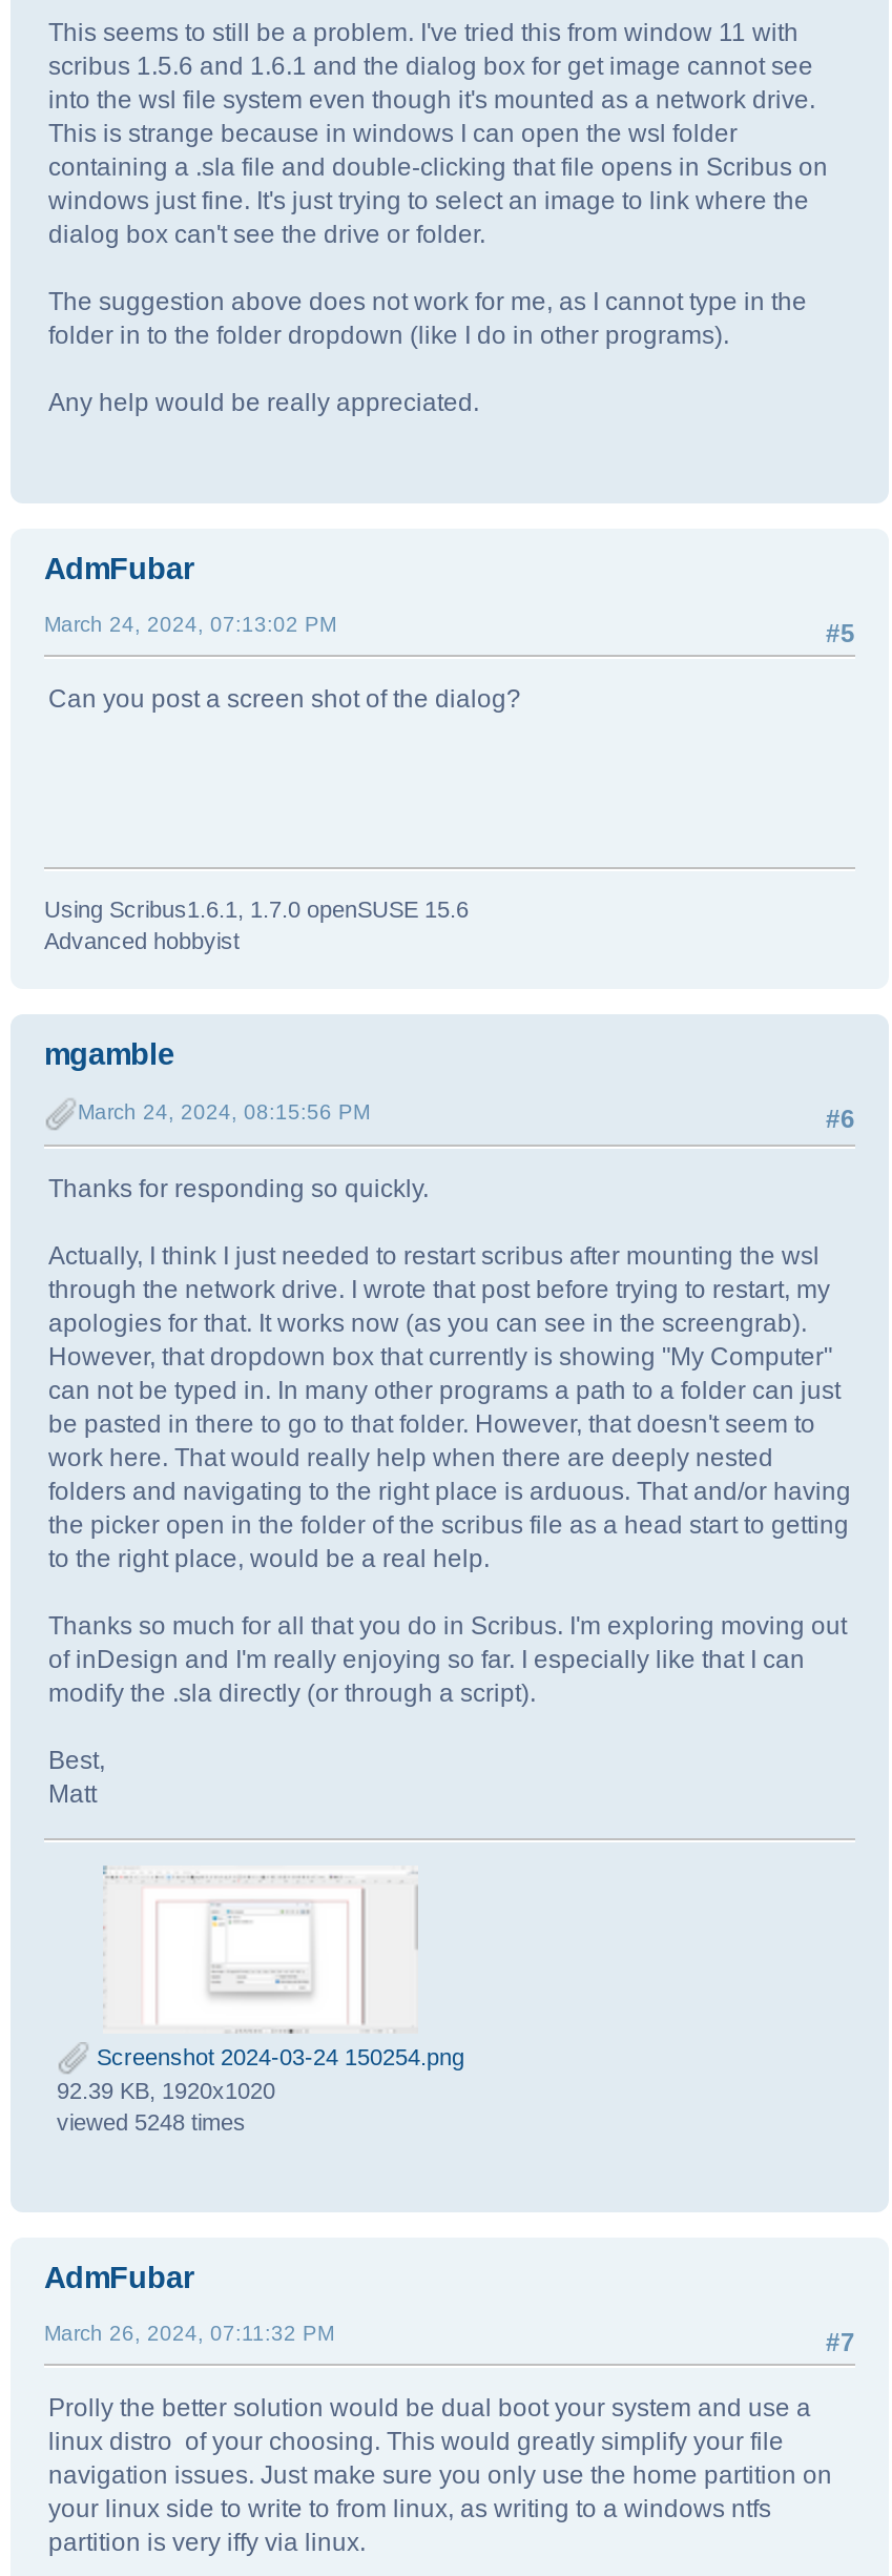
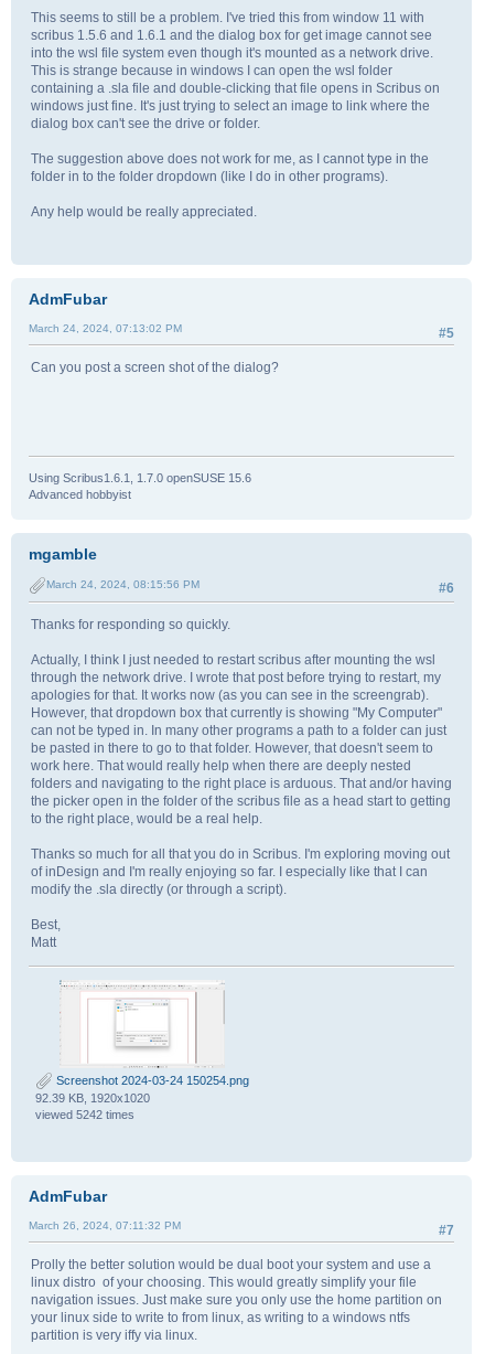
[57,2110,246,2135] viewed 5248 times -> [35,1108,134,1121] viewed 5242 times

